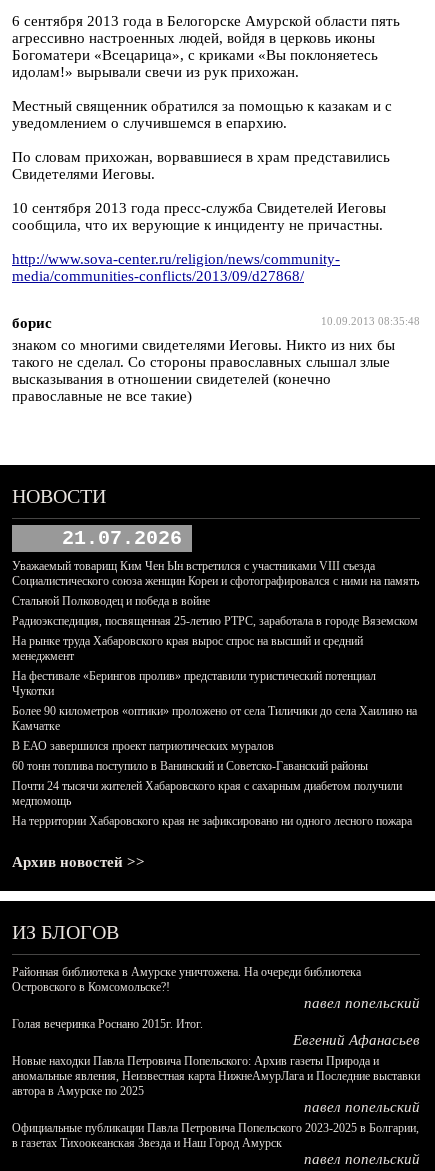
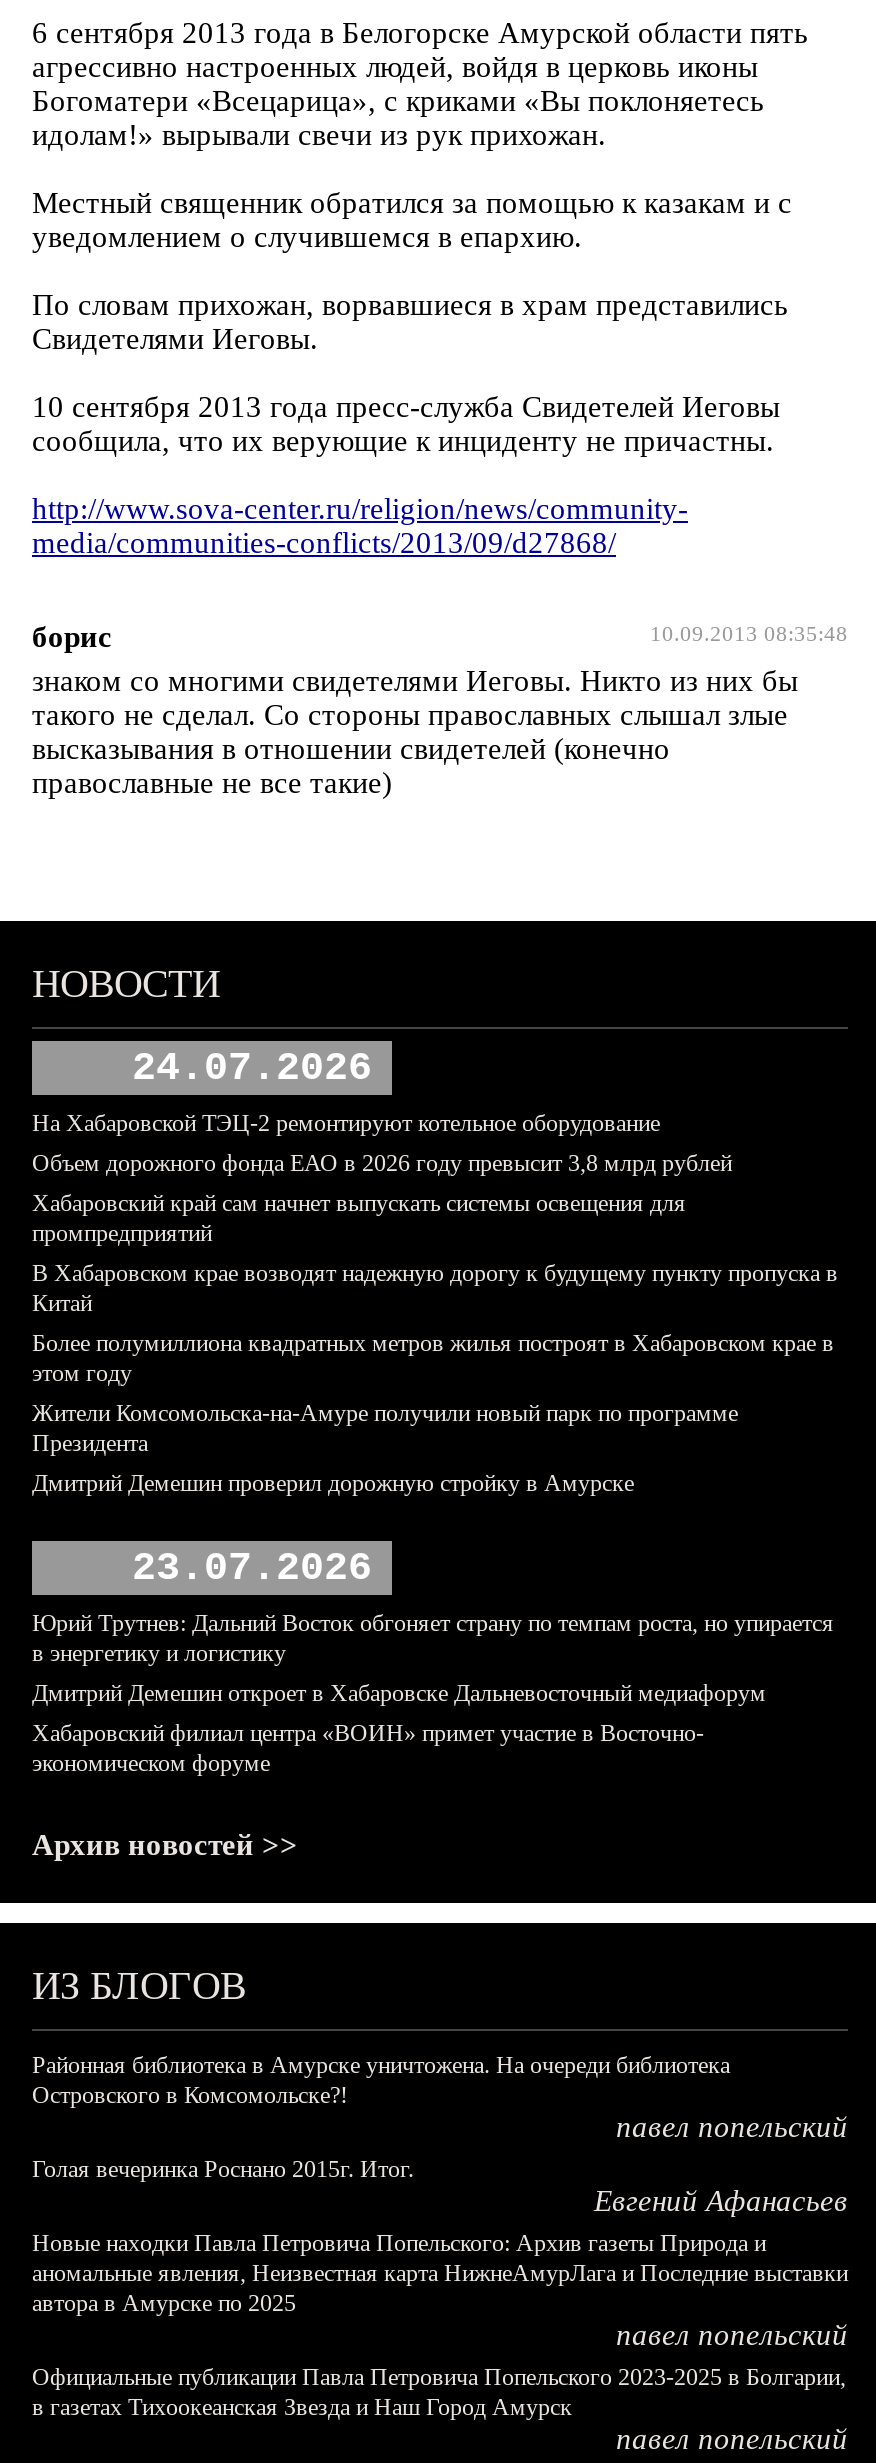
[12,527,419,828] 21.07.2026 | Уважаемый товарищ Ким Чен Ын встретился с участниками VIII съезда | Социалистического союза женщин Кореи и сфотографировался с ними на память | Стальной Полководец и победа в войне | Радиоэкспедиция, посвященная 25-летию РТРС, заработала в городе Вяземском | На рынке труда Хабаровского края вырос спрос на высший и средний | менеджмент | На фестивале «Берингов пролив» представили туристический потенциал | Чукотки | Более 90 километров «оптики» проложено от села Тиличики до села Хаилино на | Камчатке | В ЕАО завершился проект патриотических муралов | 60 тонн топлива поступило в Ванинский и Советско-Гаванский районы | Почти 24 тысячи жителей Хабаровского края с сахарным диабетом получили | медпомощь | На территории Хабаровского края не зафиксировано ни одного лесного пожара -> [32,1045,838,1777] 24.07.2026 | На Хабаровской ТЭЦ-2 ремонтируют котельное оборудование | Объем дорожного фонда ЕАО в 2026 году превысит 3,8 млрд рублей | Хабаровский край сам начнет выпускать системы освещения для | промпредприятий | В Хабаровском крае возводят надежную дорогу к будущему пункту пропуска в | Китай | Более полумиллиона квадратных метров жилья построят в Хабаровском крае в | этом году | Жители Комсомольска-на-Амуре получили новый парк по программе | Президента | Дмитрий Демешин проверил дорожную стройку в Амурске | 23.07.2026 | Юрий Трутнев: Дальний Восток обгоняет страну по темпам роста, но упирается | в энергетику и логистику | Дмитрий Демешин откроет в Хабаровске Дальневосточный медиафорум | Хабаровский филиал центра «ВОИН» примет участие в Восточно- | экономическом форуме

